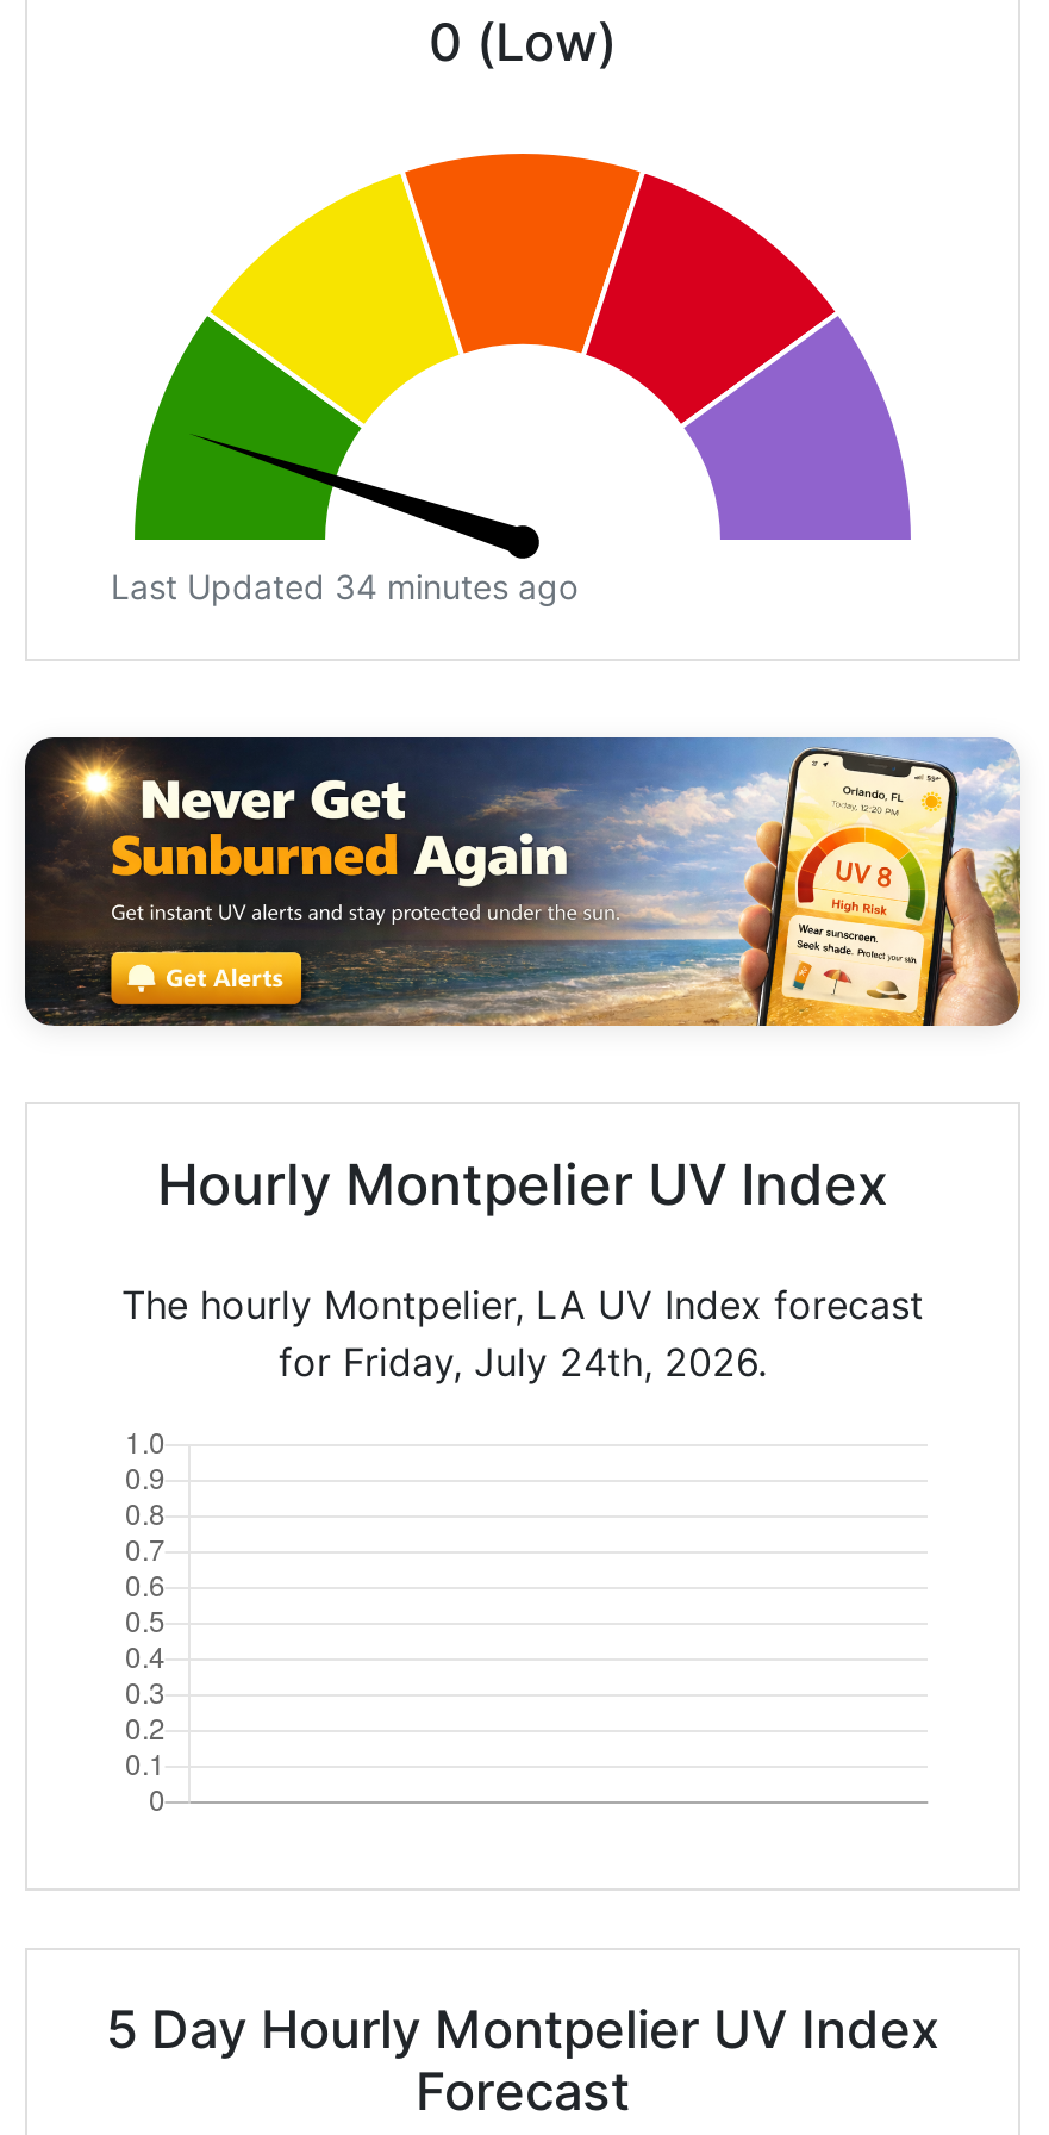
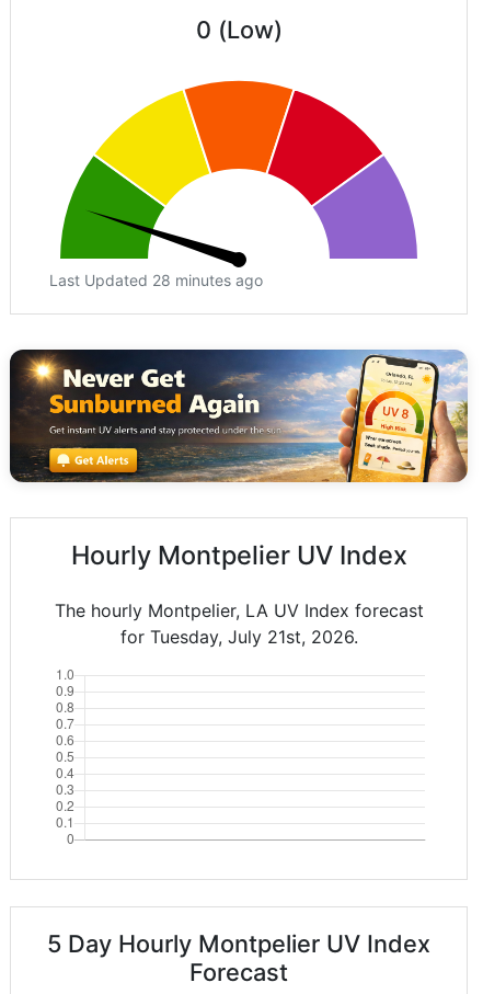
[111,566,577,607] Last Updated 34 minutes ago -> [49,271,263,290] Last Updated 28 minutes ago
[279,1337,767,1385] for Friday, July 24th, 2026. -> [120,626,358,647] for Tuesday, July 21st, 2026.

